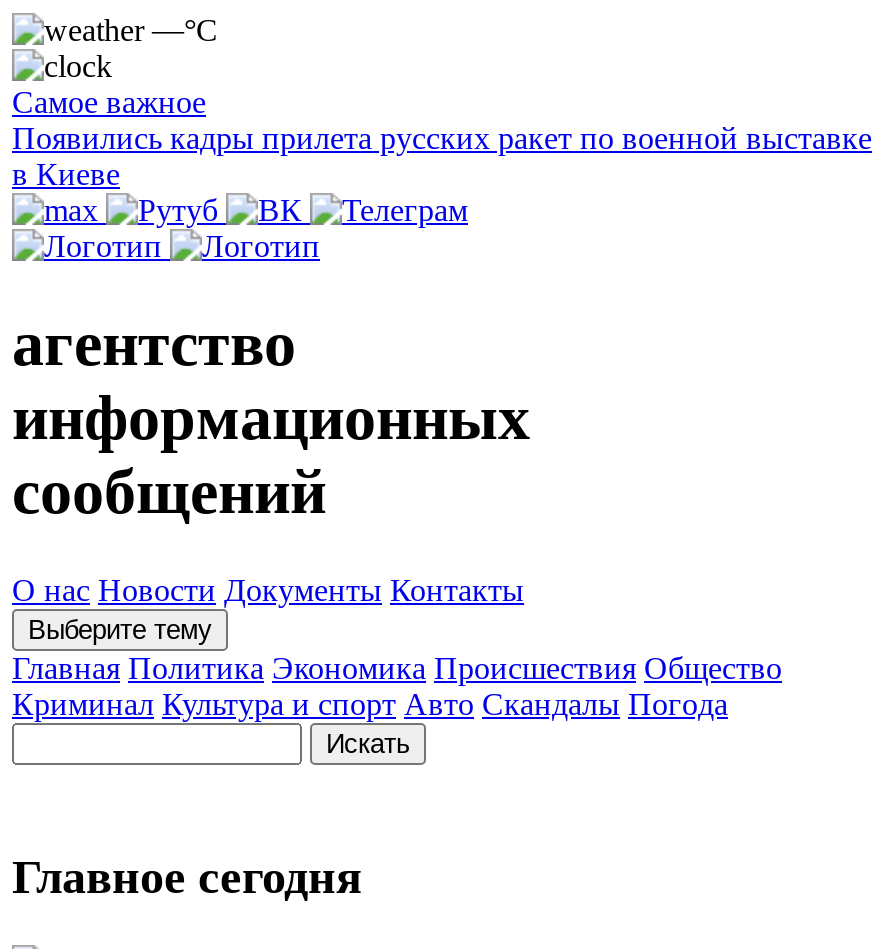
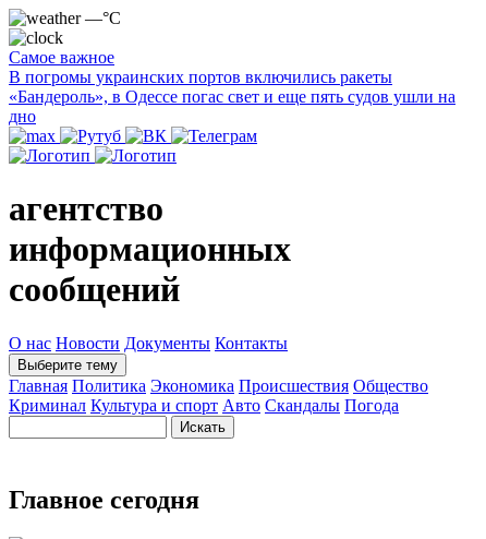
[12,121,872,191] Появились кадры прилета русских ракет по военной выставке | в Киеве -> [9,68,455,125] В погромы украинских портов включились ракеты | «Бандероль», в Одессе погас свет и еще пять судов ушли на | дно

